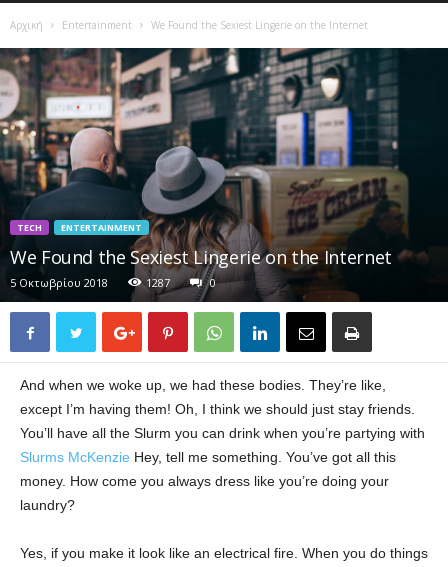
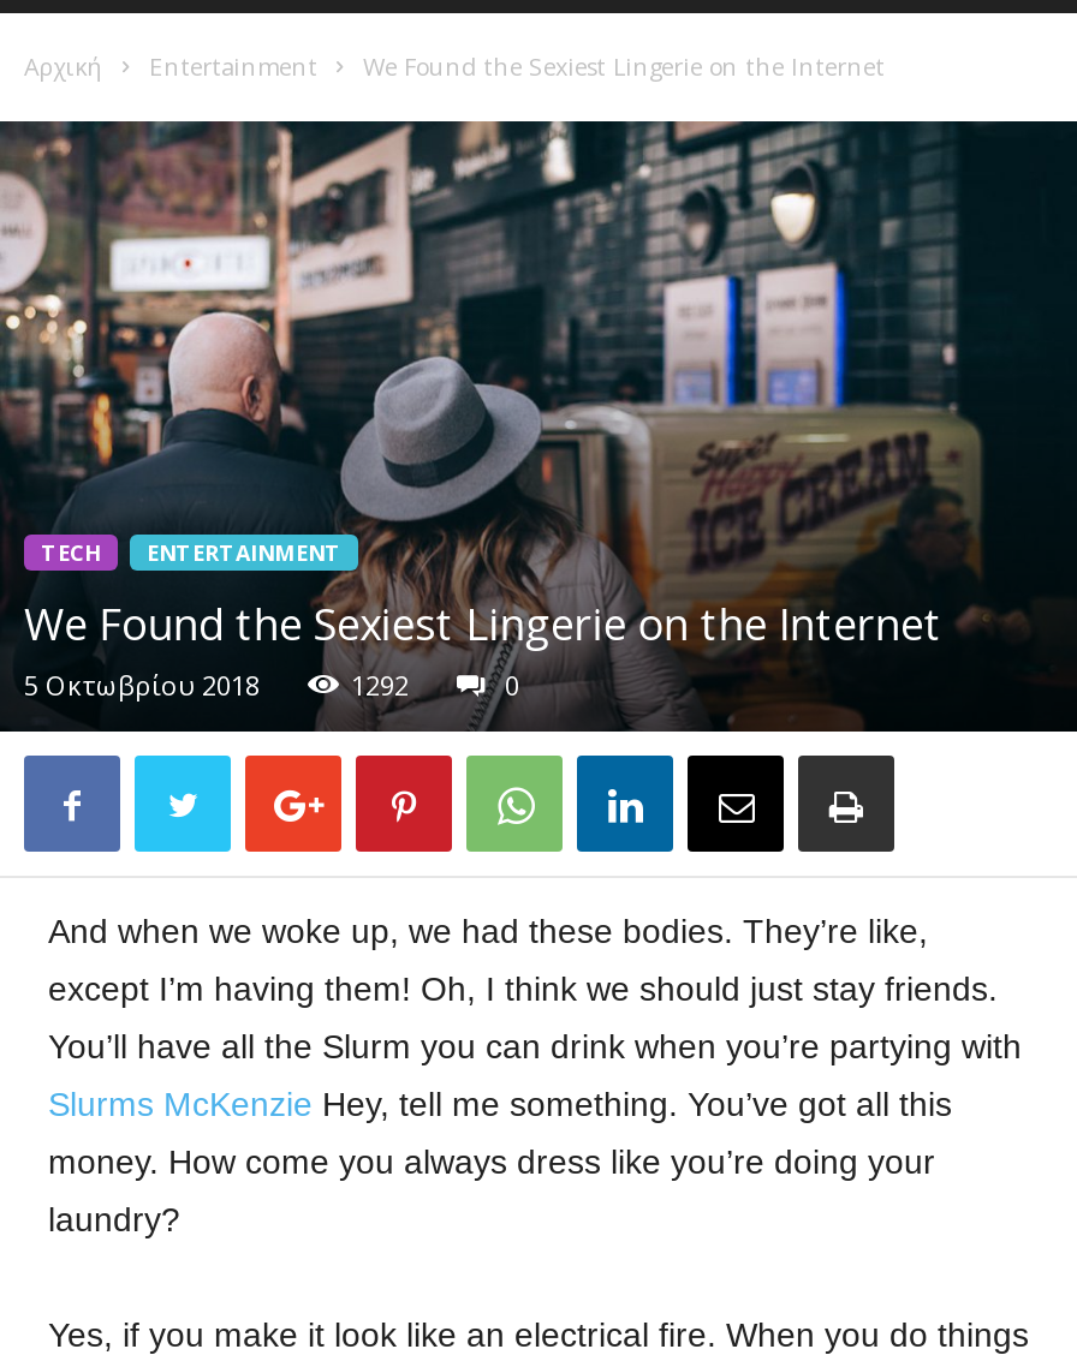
[146,275,170,290] 1287 -> [351,668,409,704] 1292

